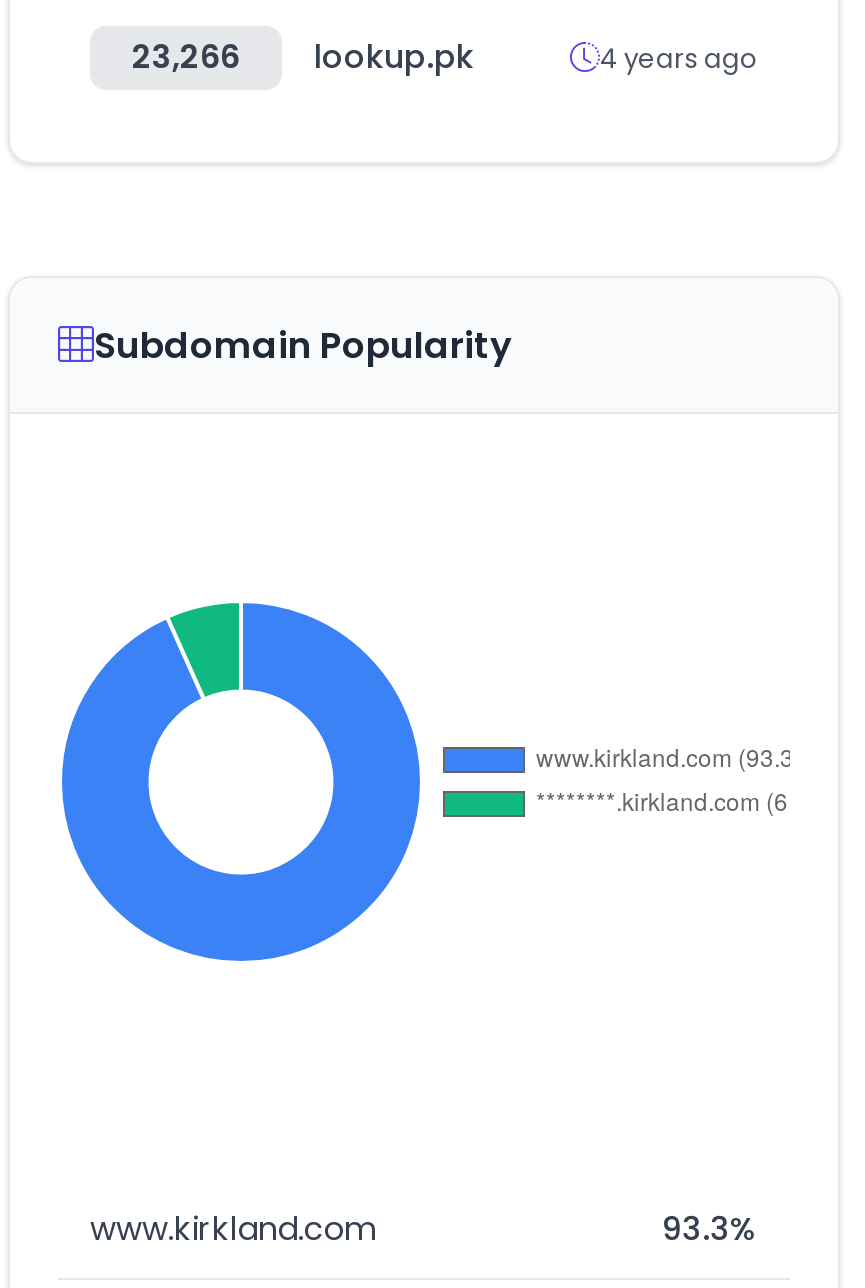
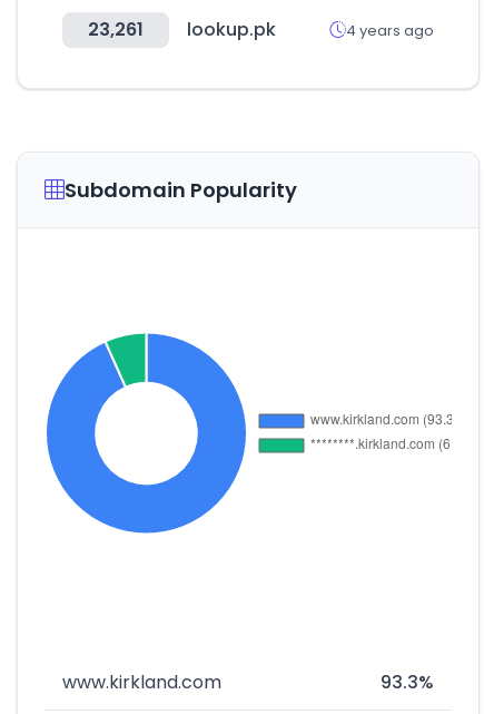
[132,34,474,80] 23,266 lookup.pk -> [88,17,276,42] 23,261 lookup.pk

